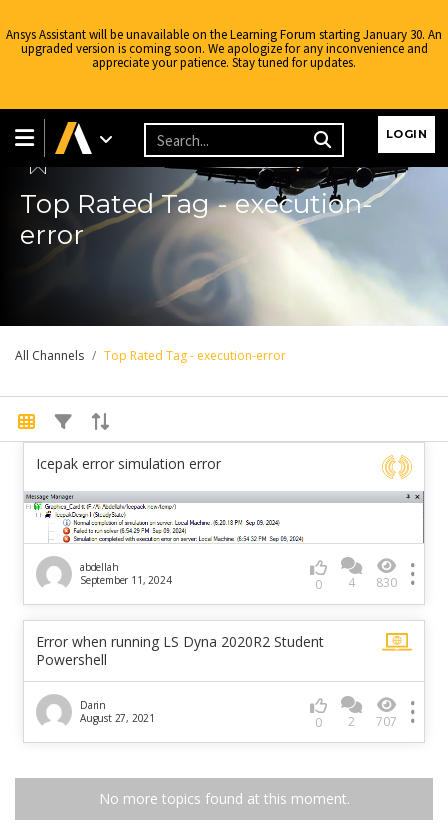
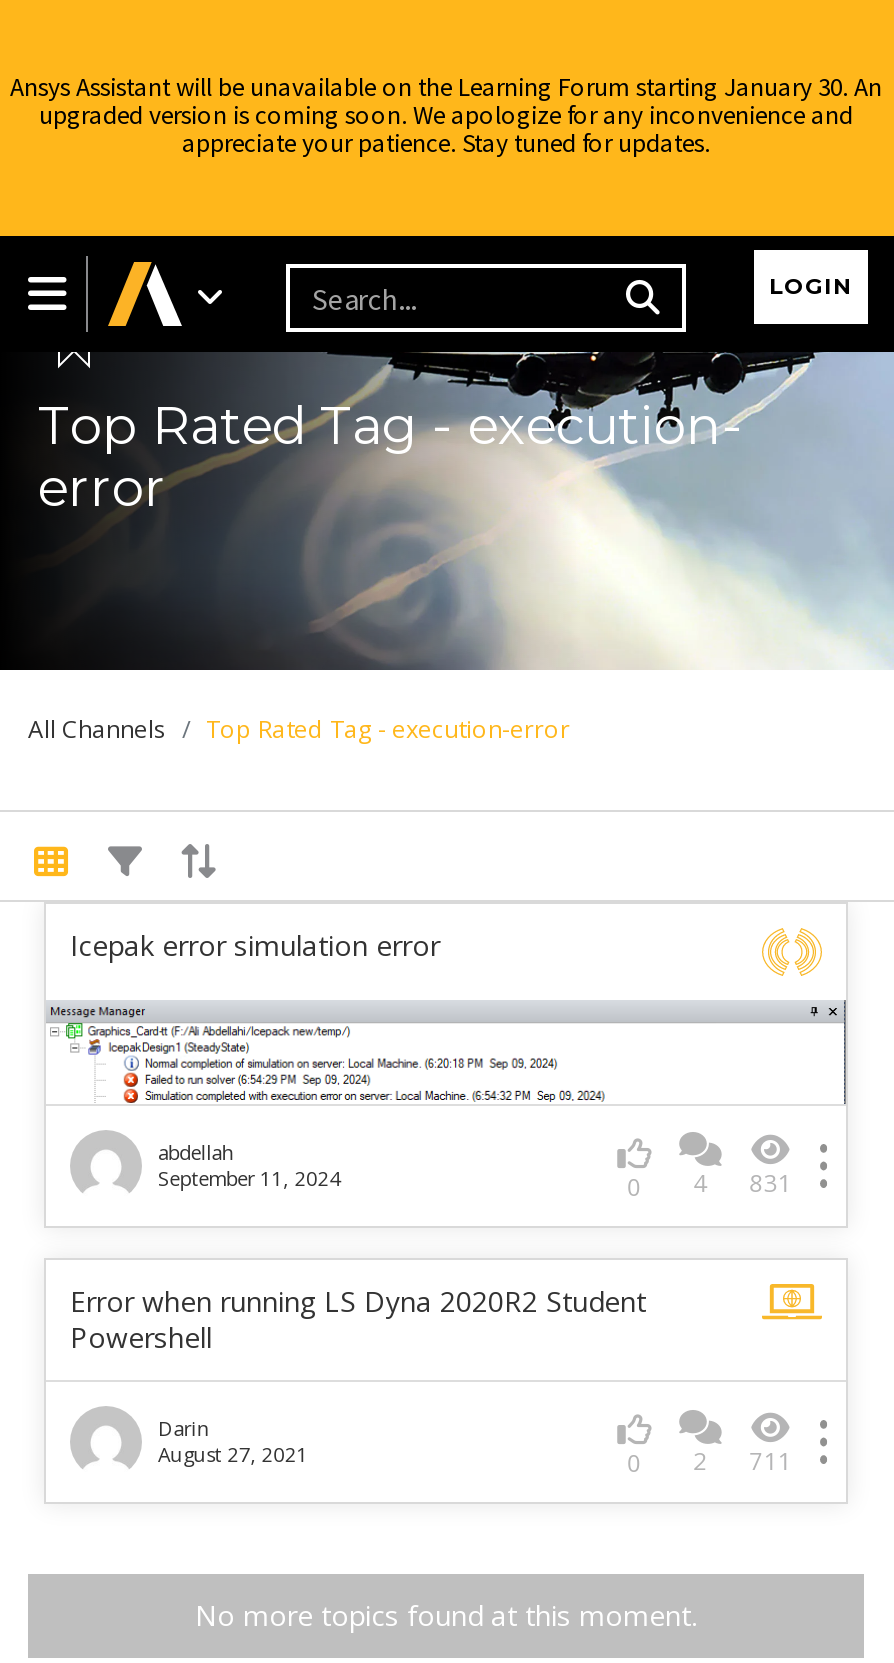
[315,574,397,593] 0 4 830 -> [627,1167,791,1204] 0 4 831
[315,712,397,731] 0 2 707 -> [627,1443,791,1480] 0 2 711

